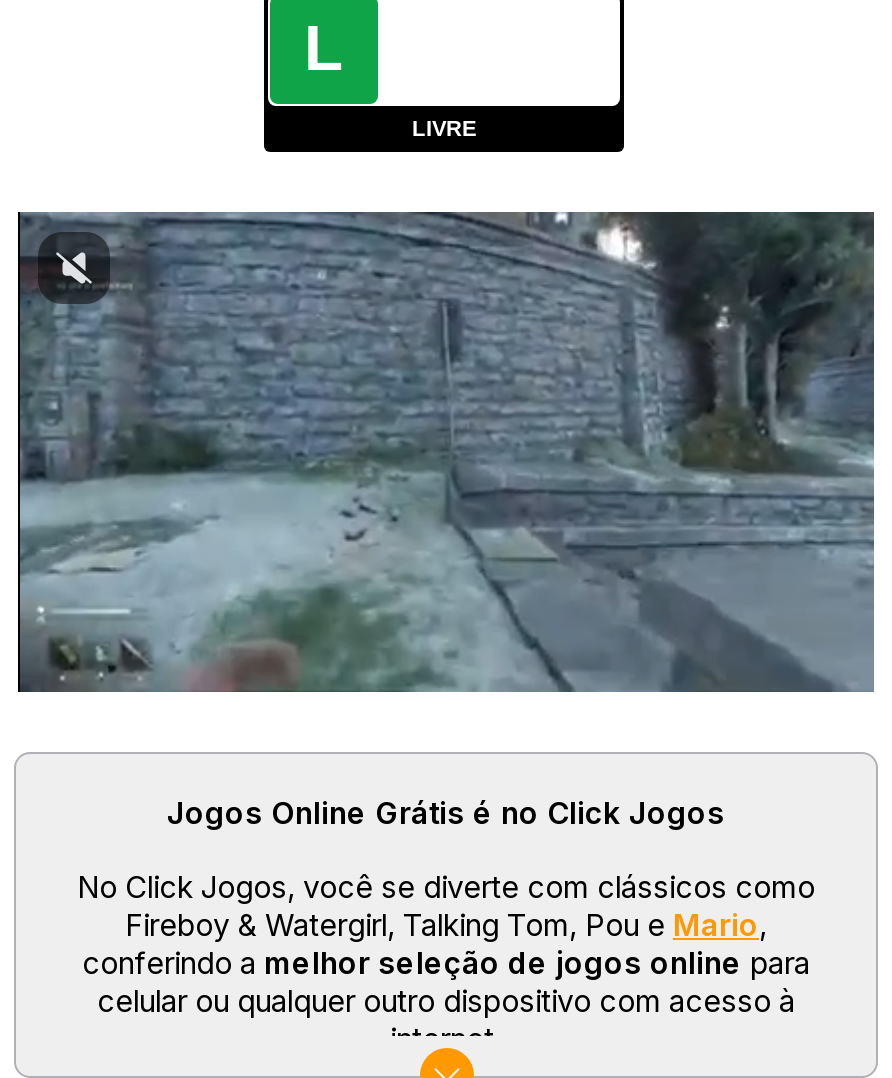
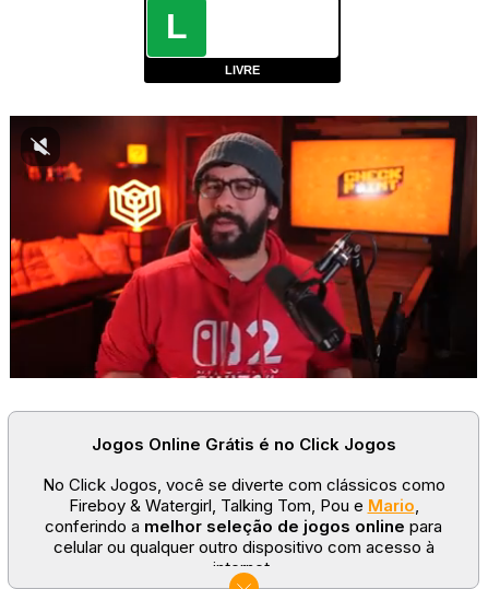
[18,210,876,694] [image] -> [10,115,478,379] [image]

